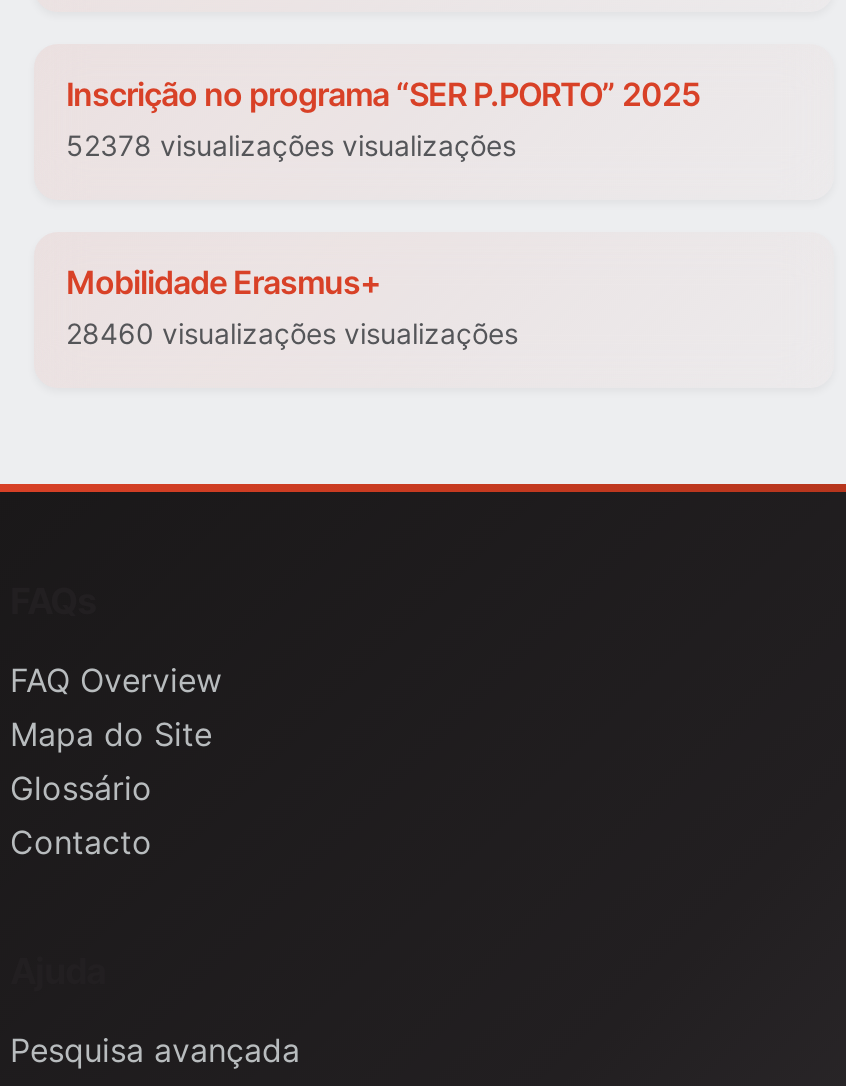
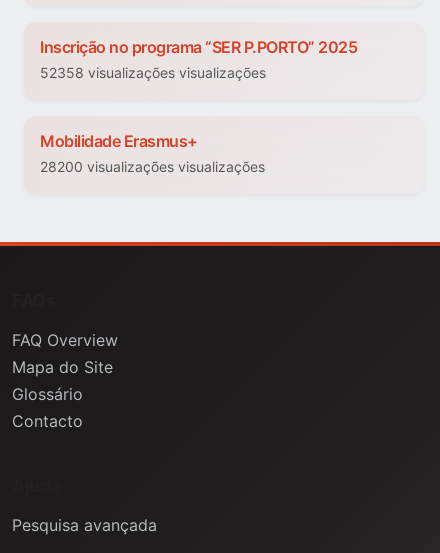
[66,129,516,163] 52378 visualizações visualizações -> [40,64,266,81] 52358 visualizações visualizações
[66,317,518,351] 28460 visualizações visualizações -> [40,158,265,175] 28200 visualizações visualizações

